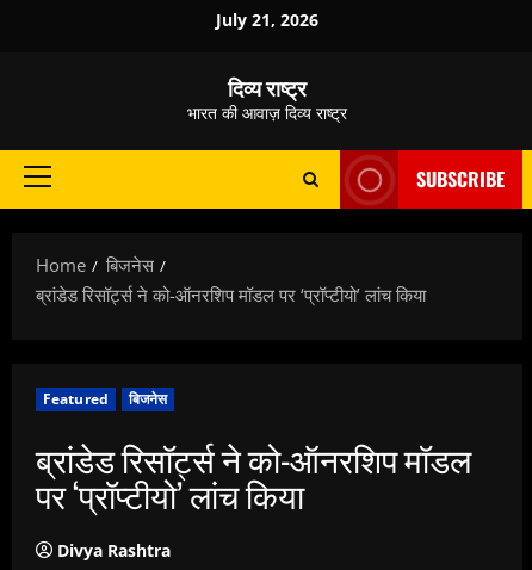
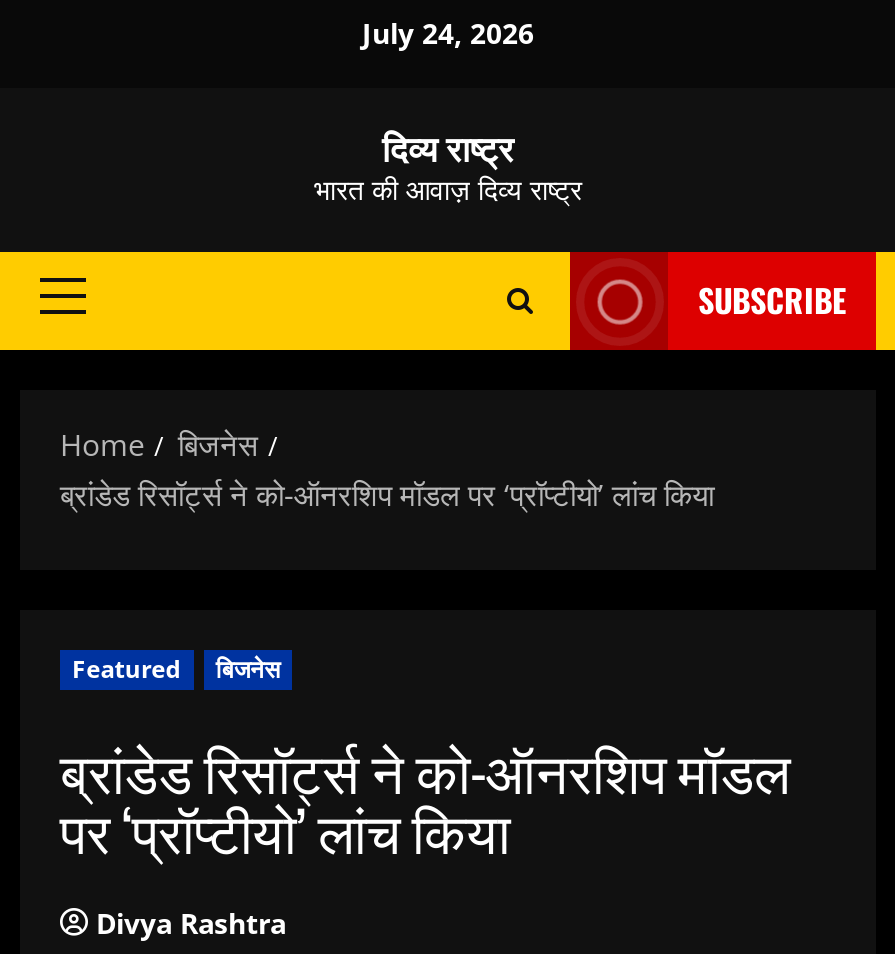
[216,8,318,31] July 21, 2026 -> [362,14,534,52] July 24, 2026

